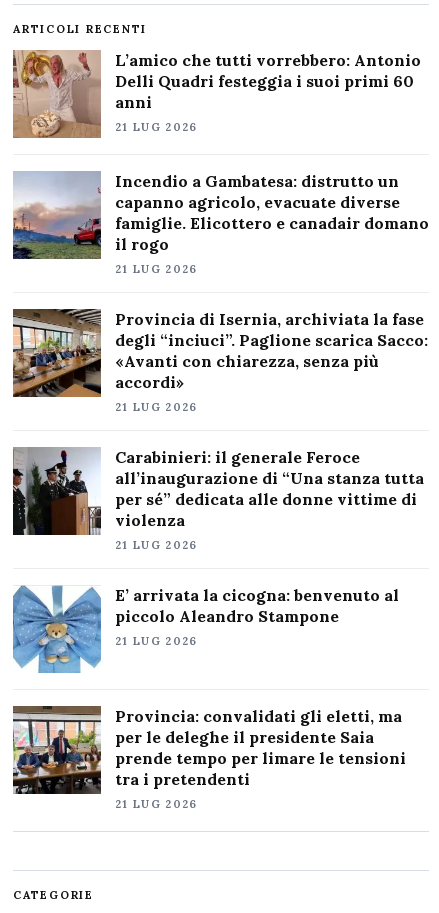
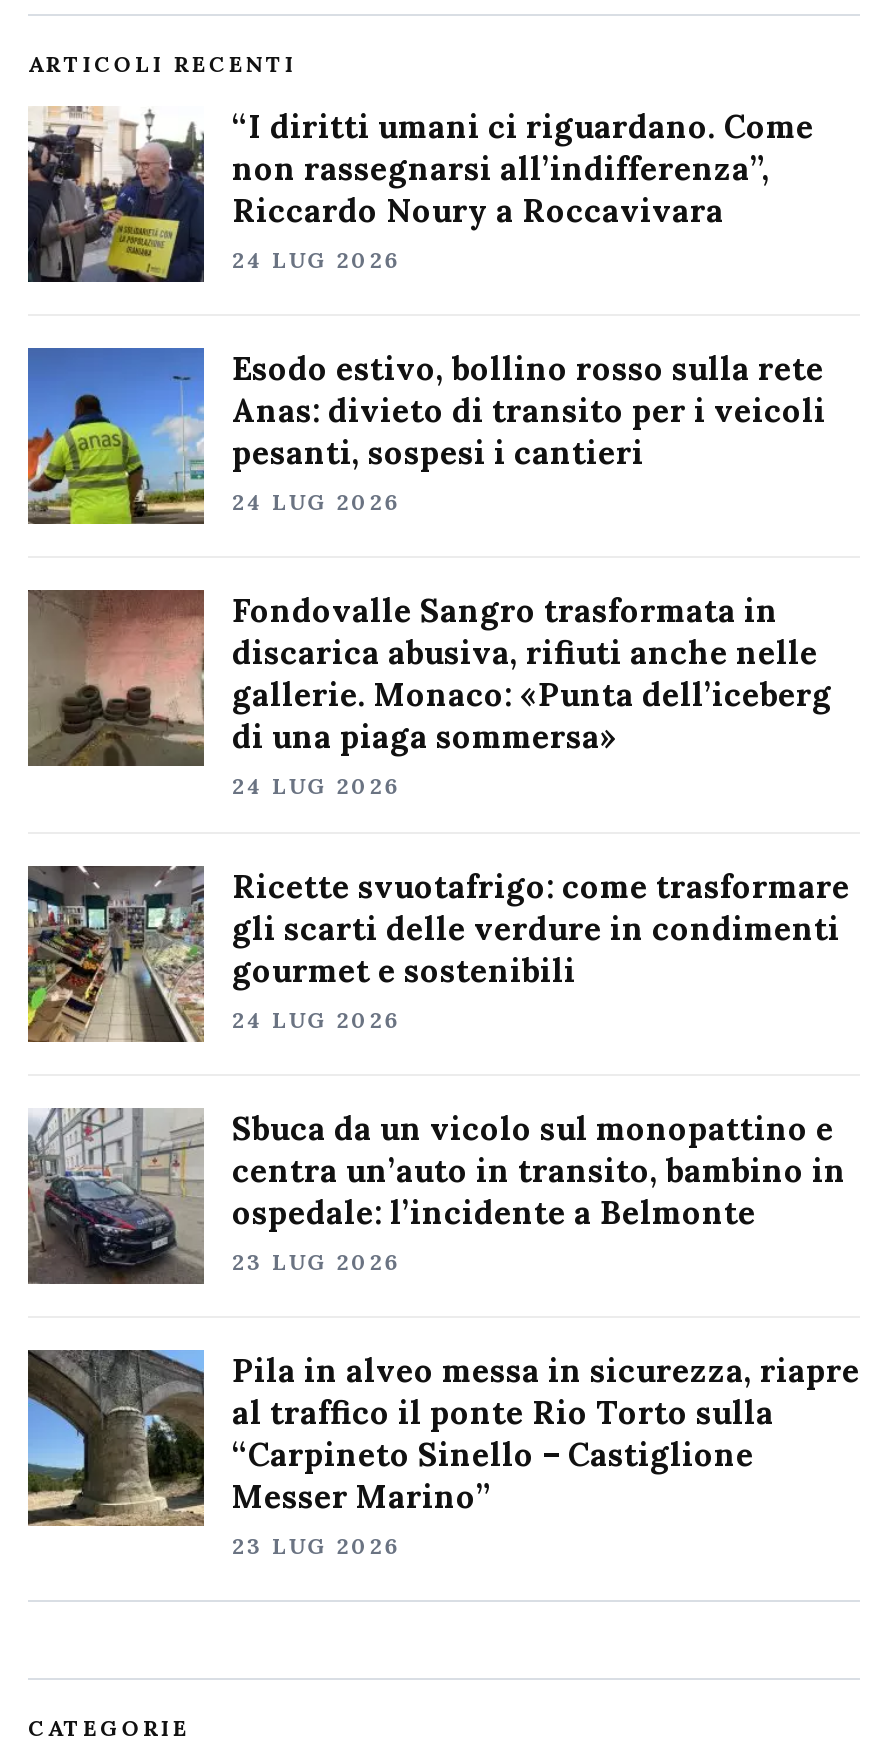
[12,49,421,139] [image] | L’amico che tutti vorrebbero: Antonio | Delli Quadri festeggia i suoi primi 60 | anni | 21 LUG 2026 -> [26,106,814,284] [image] | “I diritti umani ci riguardano. Come | non rassegnarsi all’indifferenza”, | Riccardo Noury a Roccavivara | 24 LUG 2026
[12,171,429,276] [image] | Incendio a Gambatesa: distrutto un | capanno agricolo, evacuate diverse | famiglie. Elicottero e canadair domano | il rogo | 21 LUG 2026 -> [26,348,826,526] [image] | Esodo estivo, bollino rosso sulla rete | Anas: divieto di transito per i veicoli | pesanti, sospesi i cantieri | 24 LUG 2026
[13,308,428,414] [image] | Provincia di Isernia, archiviata la fase | degli “inciuci”. Paglione scarica Sacco: | «Avanti con chiarezza, senza più | accordi» | 21 LUG 2026 -> [26,588,832,800] [image] | Fondovalle Sangro trasformata in | discarica abusiva, rifiuti anche nelle | gallerie. Monaco: «Punta dell’iceberg | di una piaga sommersa» | 24 LUG 2026
[12,447,424,552] [image] | Carabinieri: il generale Feroce | all’inaugurazione di “Una stanza tutta | per sé” dedicata alle donne vittime di | violenza | 21 LUG 2026 -> [26,864,850,1044] [image] | Ricette svuotafrigo: come trasformare | gli scarti delle verdure in condimenti | gourmet e sostenibili | 24 LUG 2026
[12,585,399,674] [image] | E’ arrivata la cicogna: benvenuto al | piccolo Aleandro Stampone | 21 LUG 2026 -> [26,1106,846,1286] [image] | Sbuca da un vicolo sul monopattino e | centra un’auto in transito, bambino in | ospedale: l’incidente a Belmonte | 23 LUG 2026
[12,705,406,811] [image] | Provincia: convalidati gli eletti, ma | per le deleghe il presidente Saia | prende tempo per limare le tensioni | tra i pretendenti | 21 LUG 2026 -> [26,1348,860,1560] [image] | Pila in alveo messa in sicurezza, riapre | al traffico il ponte Rio Torto sulla | “Carpineto Sinello – Castiglione | Messer Marino” | 23 LUG 2026

